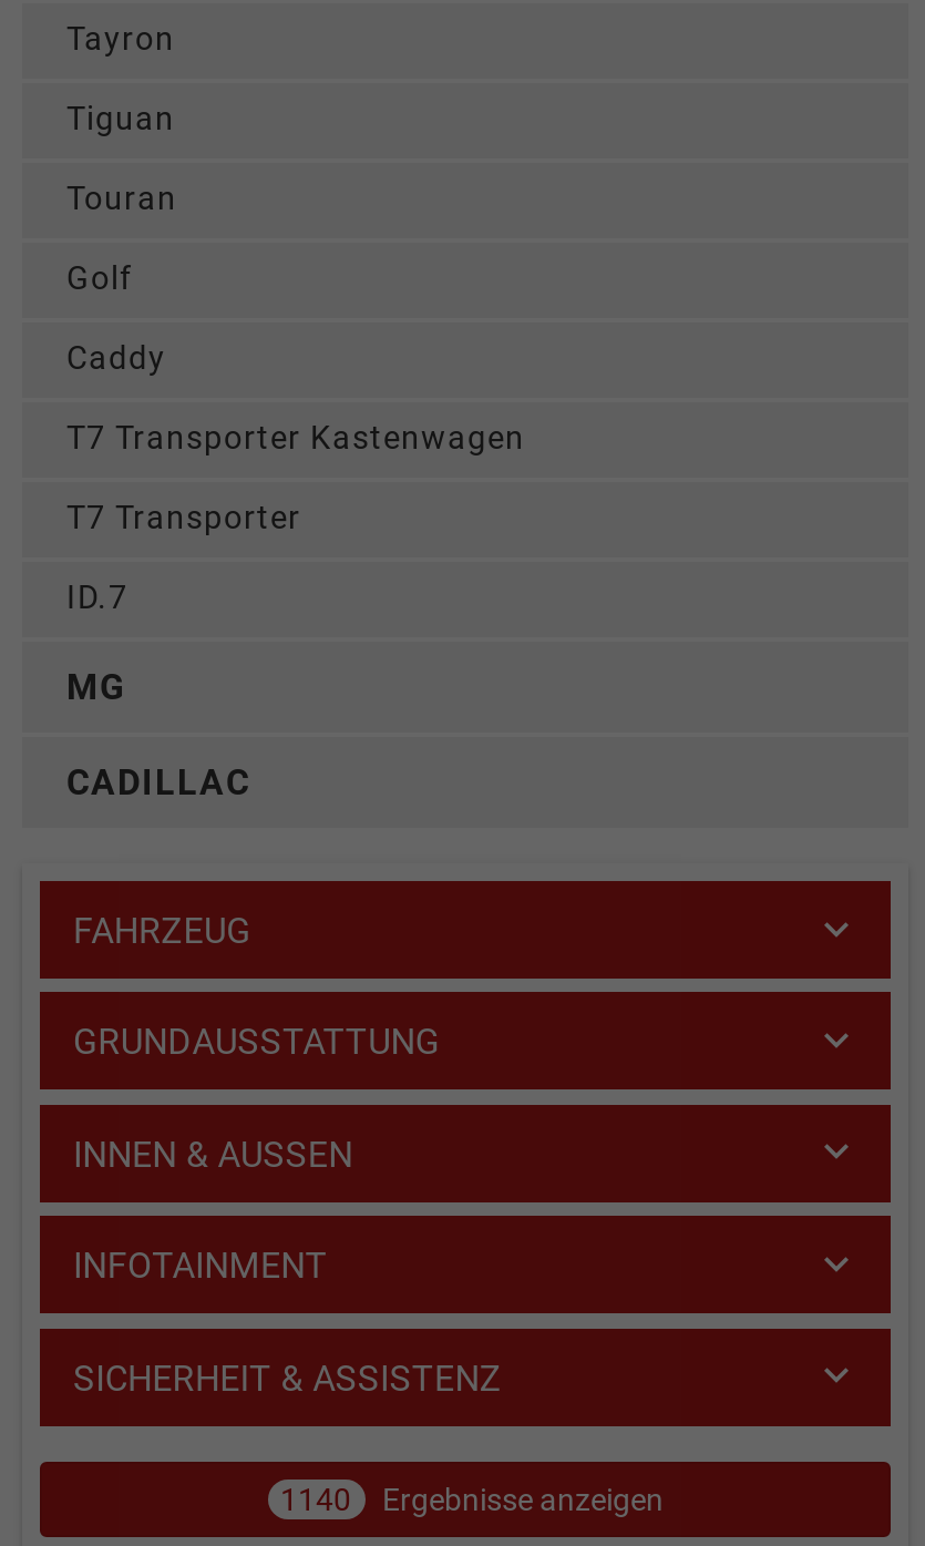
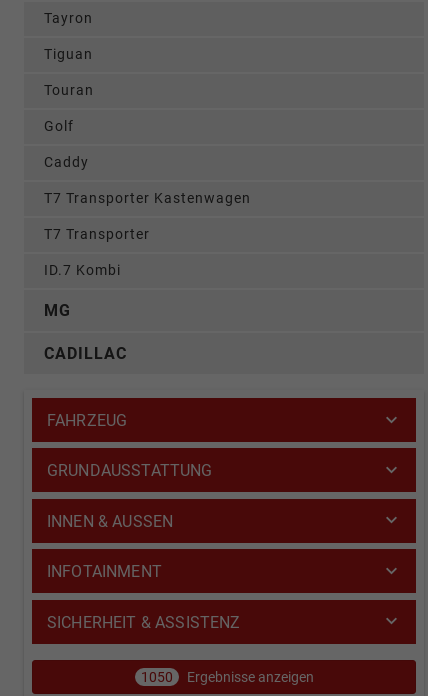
[66,580,129,617] ID.7 -> [44,262,121,279] ID.7 Kombi
[280,1482,664,1517] 1140 Ergebnisse anzeigen -> [140,669,313,685] 1050 Ergebnisse anzeigen

